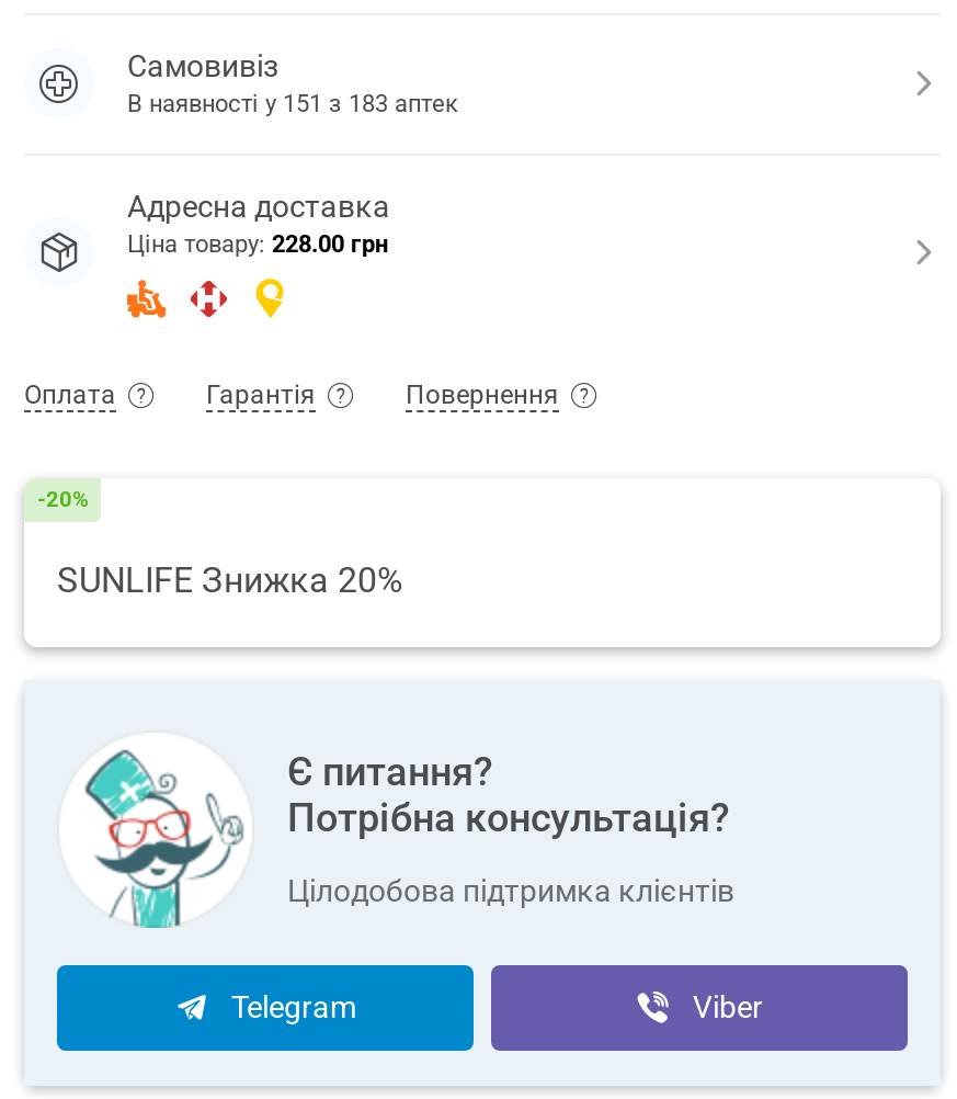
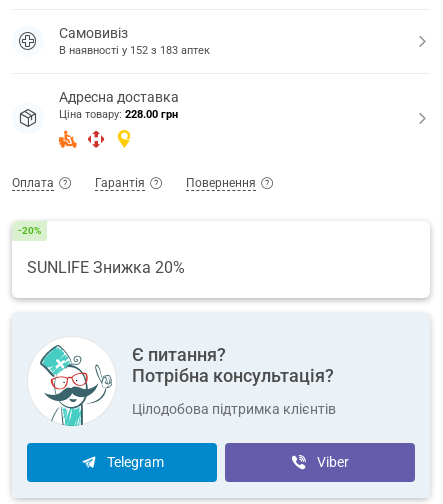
[127,89,458,118] В наявності у 151 з 183 аптек -> [59,44,210,57] В наявності у 152 з 183 аптек

